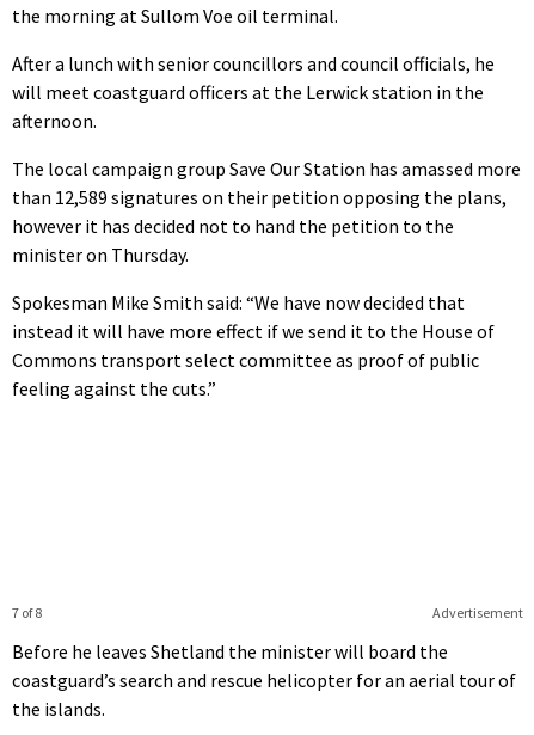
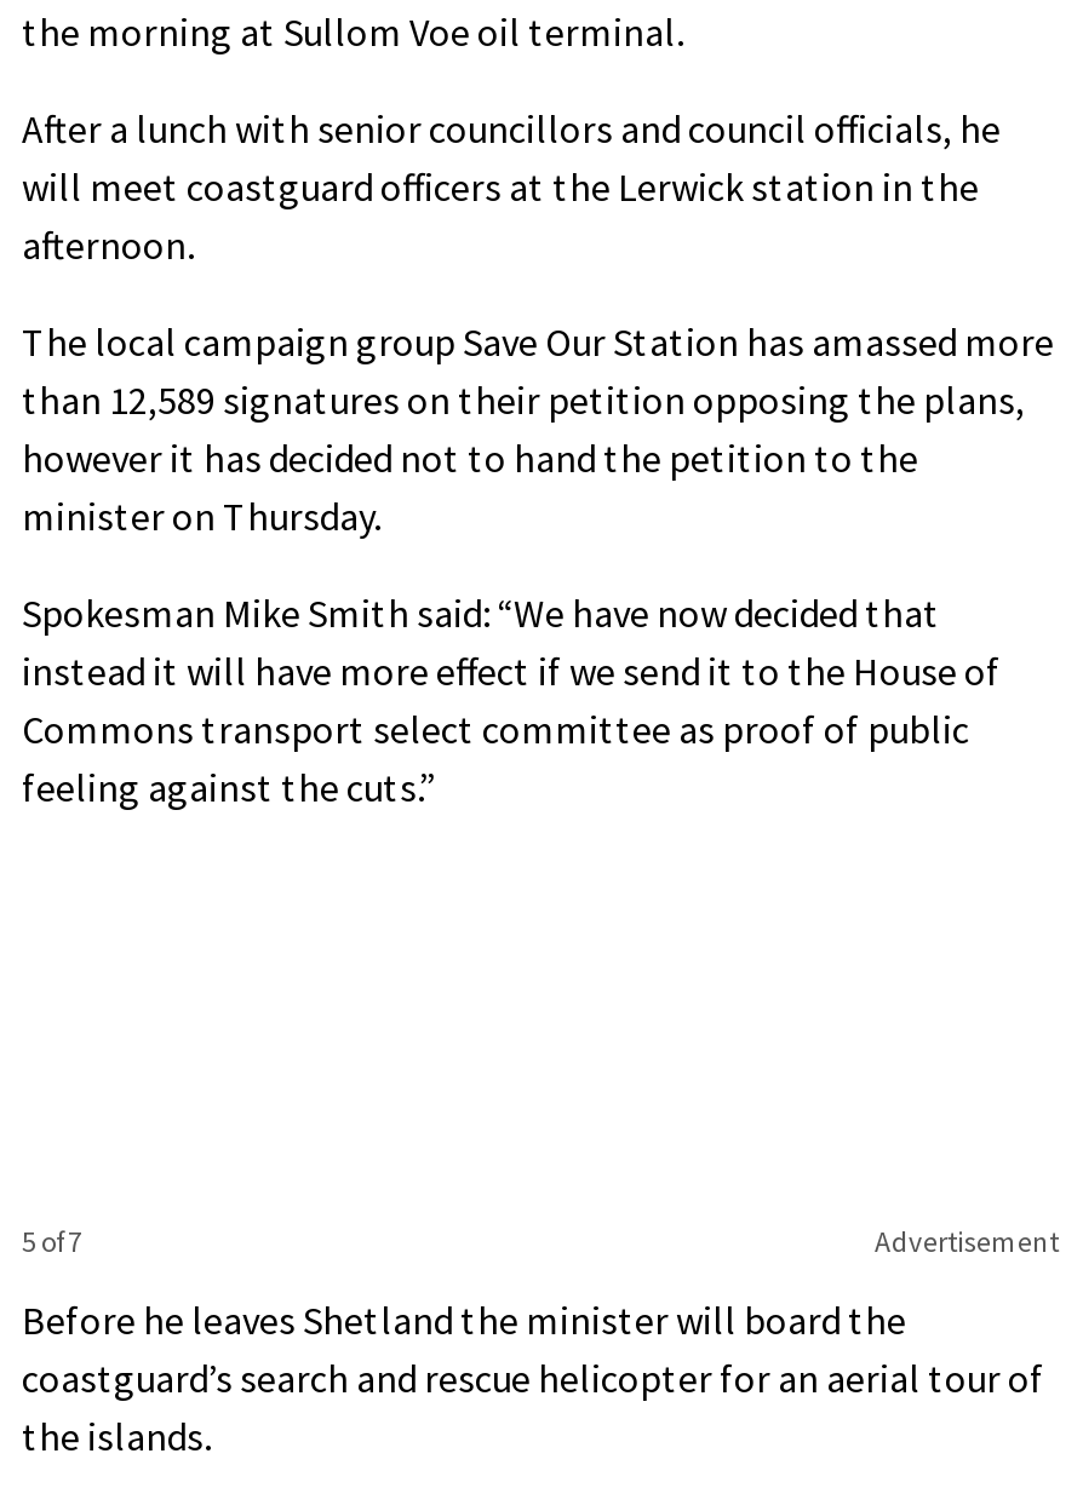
[12,603,42,621] 7 of 8 -> [22,1222,82,1258] 5 of 7

